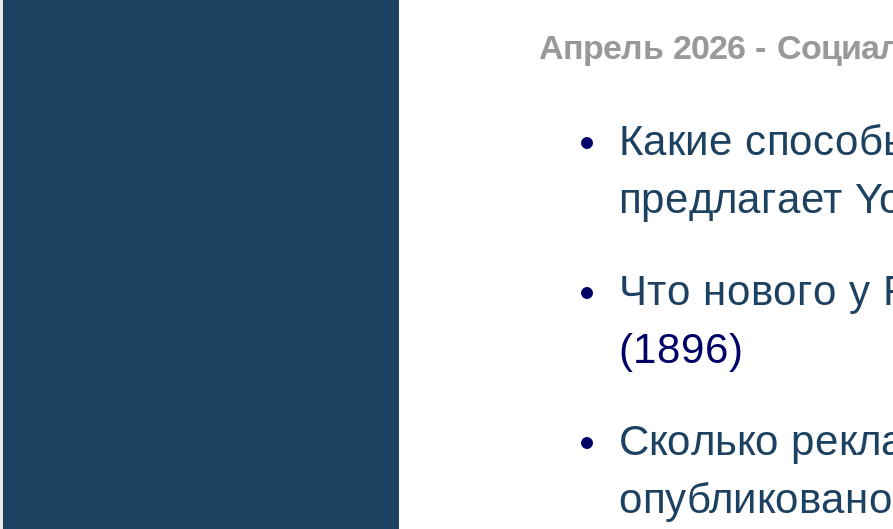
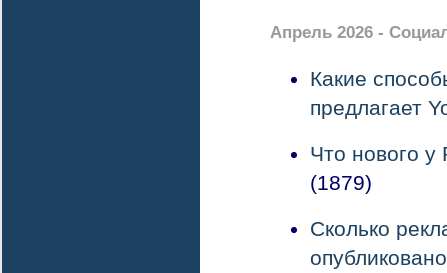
[619,325,743,371] (1896) -> [310,171,372,194] (1879)

